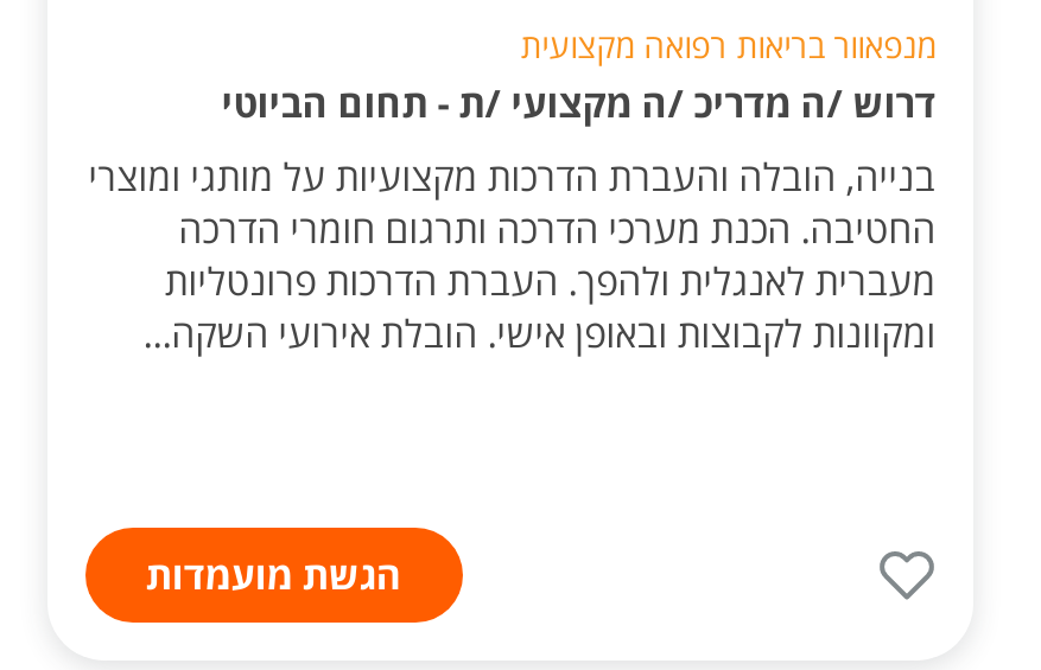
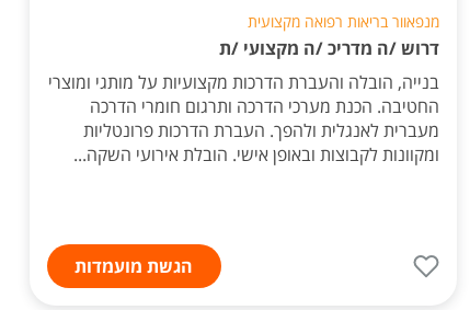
[221,77,936,129] דרוש /ה מדריכ /ה מקצועי /ת - תחום הביוטי -> [219,36,440,60] דרוש /ה מדריכ /ה מקצועי /ת

